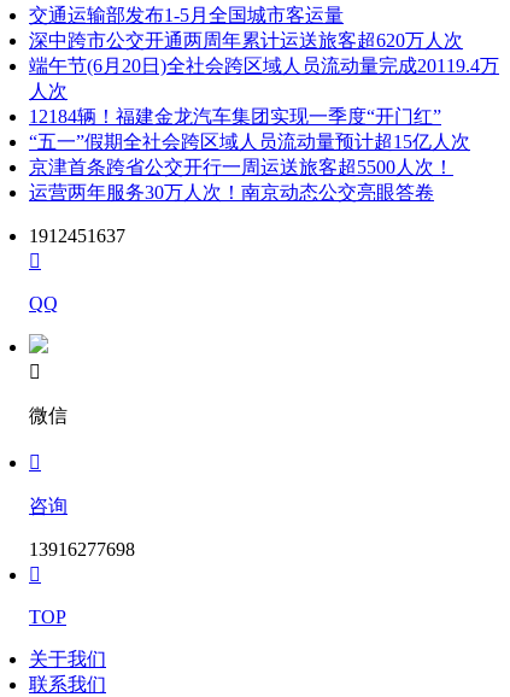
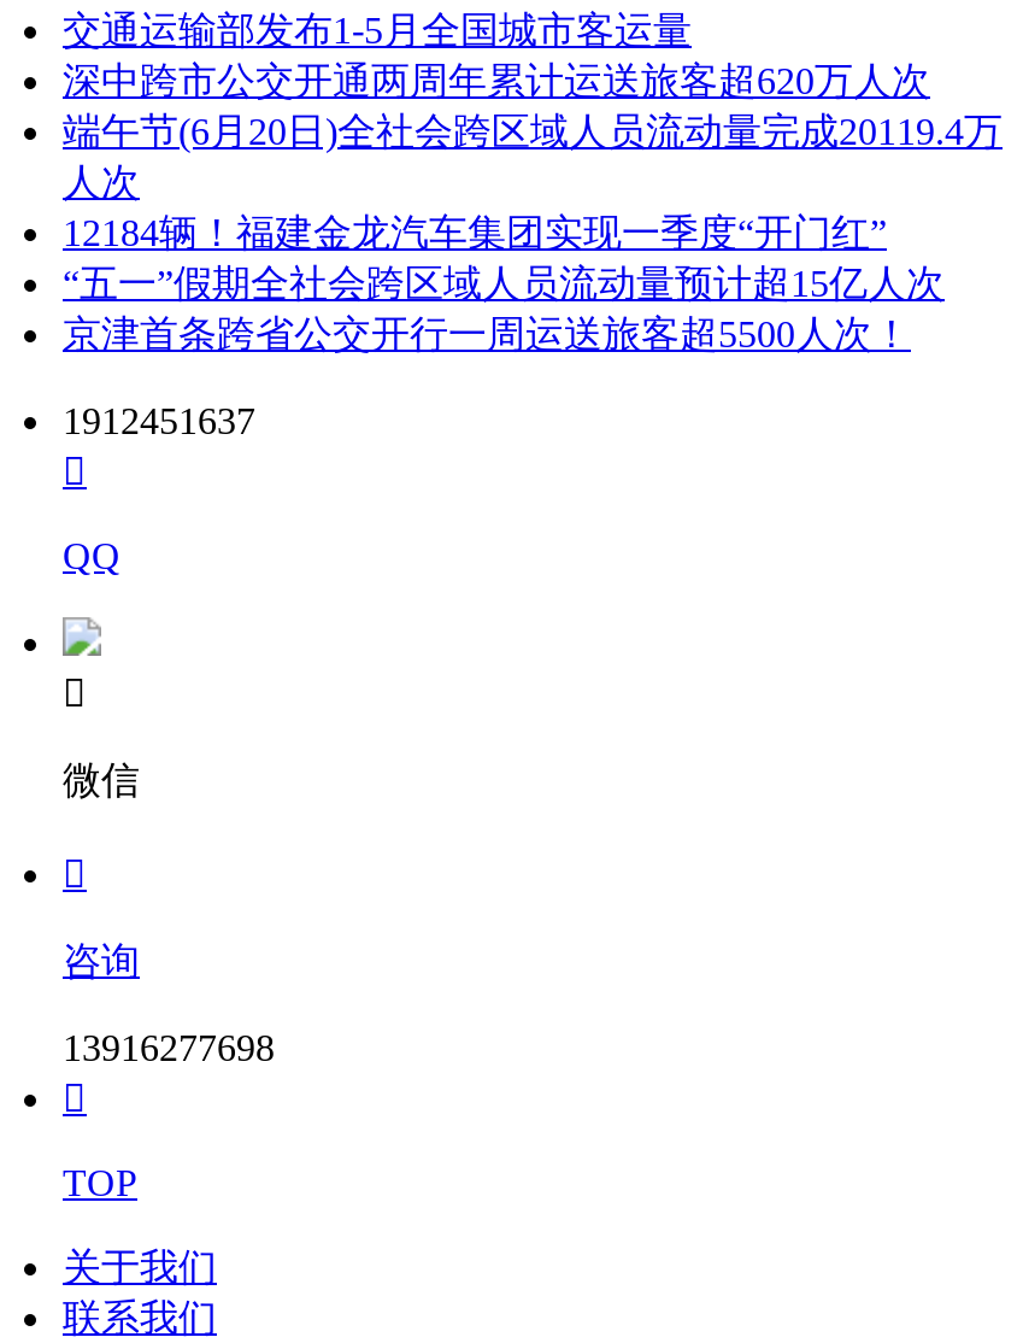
[29,181,434,202] 运营两年服务30万人次！南京动态公交亮眼答卷 -> none

